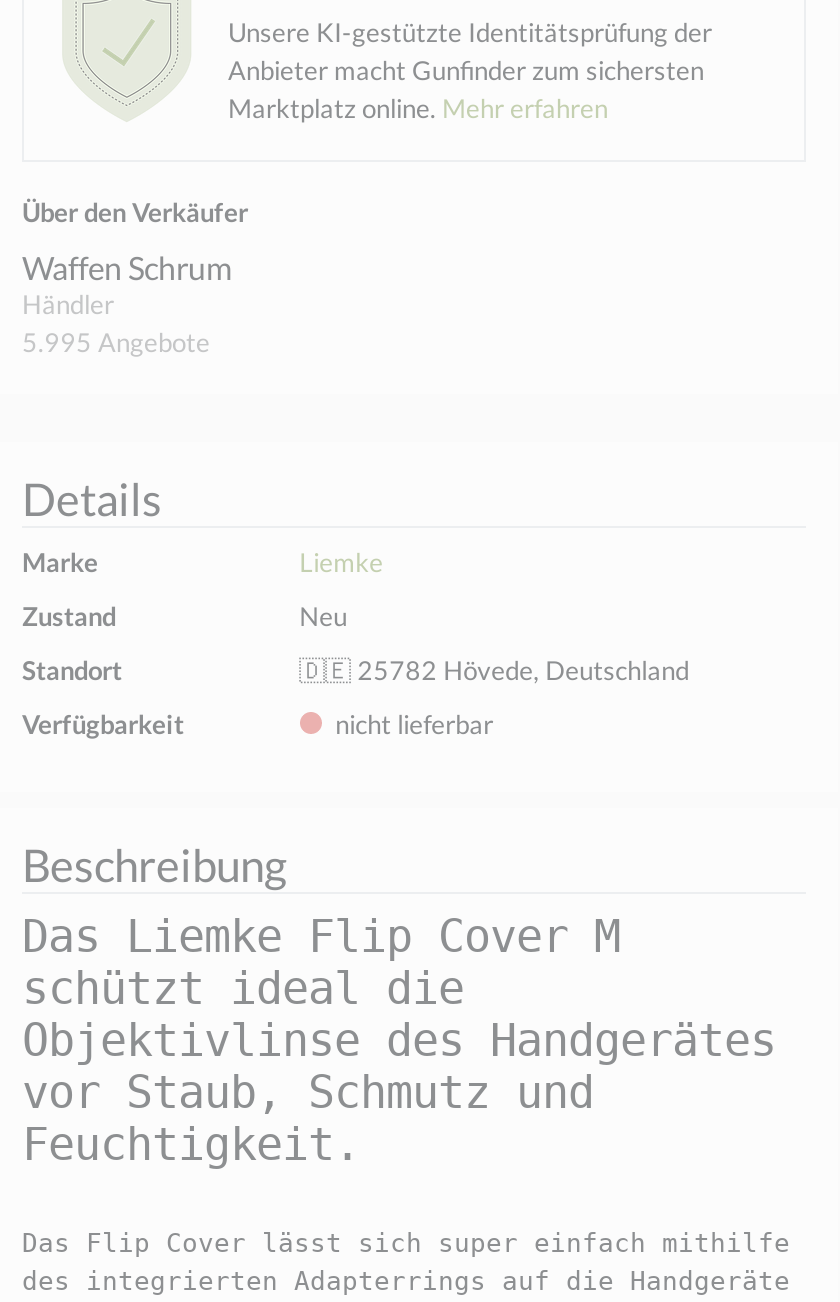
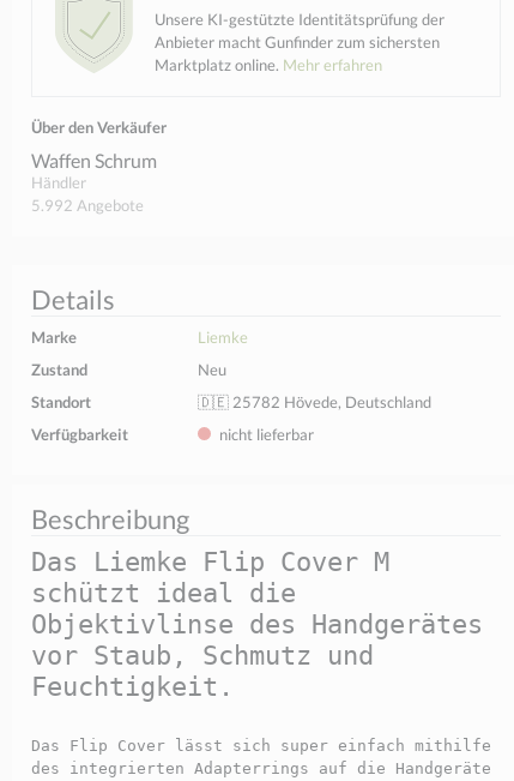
[22,326,210,358] 5.995 Angebote -> [31,196,144,215] 5.992 Angebote

